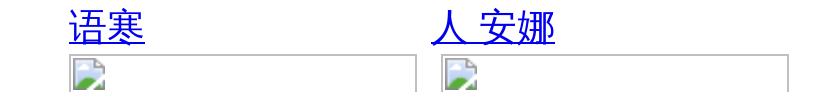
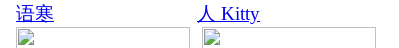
[431,6,555,48] 人 安娜 -> [197,3,260,24] 人 Kitty

